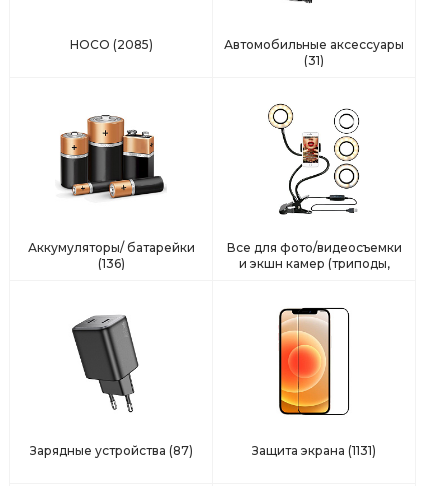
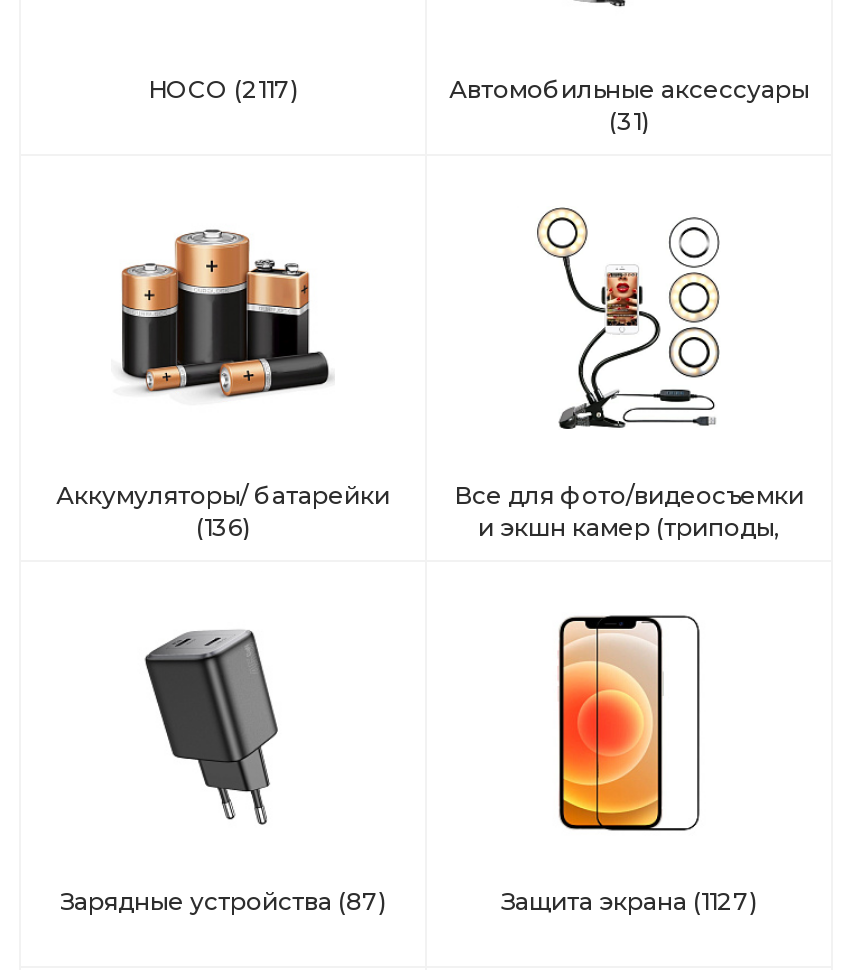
[69,37,152,52] HOCO (2085) -> [148,73,298,103] HOCO (2117)
[252,443,376,458] Защита экрана (1131) -> [501,885,757,915] Защита экрана (1127)

